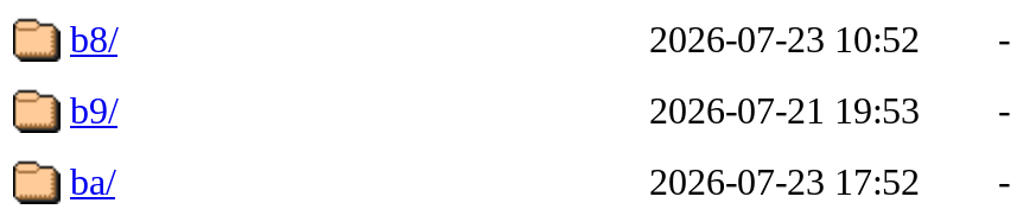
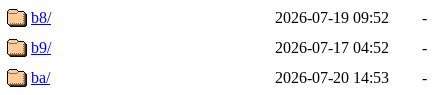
[649,19,920,59] 2026-07-23 10:52 -> [275,9,389,26] 2026-07-19 09:52
[649,90,920,130] 2026-07-21 19:53 -> [275,39,389,56] 2026-07-17 04:52
[649,161,920,202] 2026-07-23 17:52 -> [275,69,389,86] 2026-07-20 14:53

